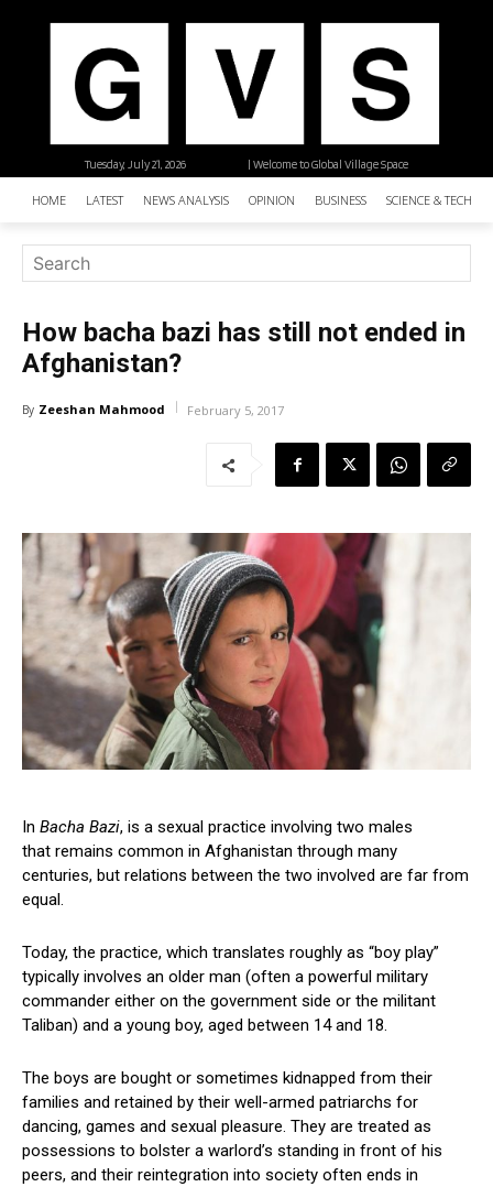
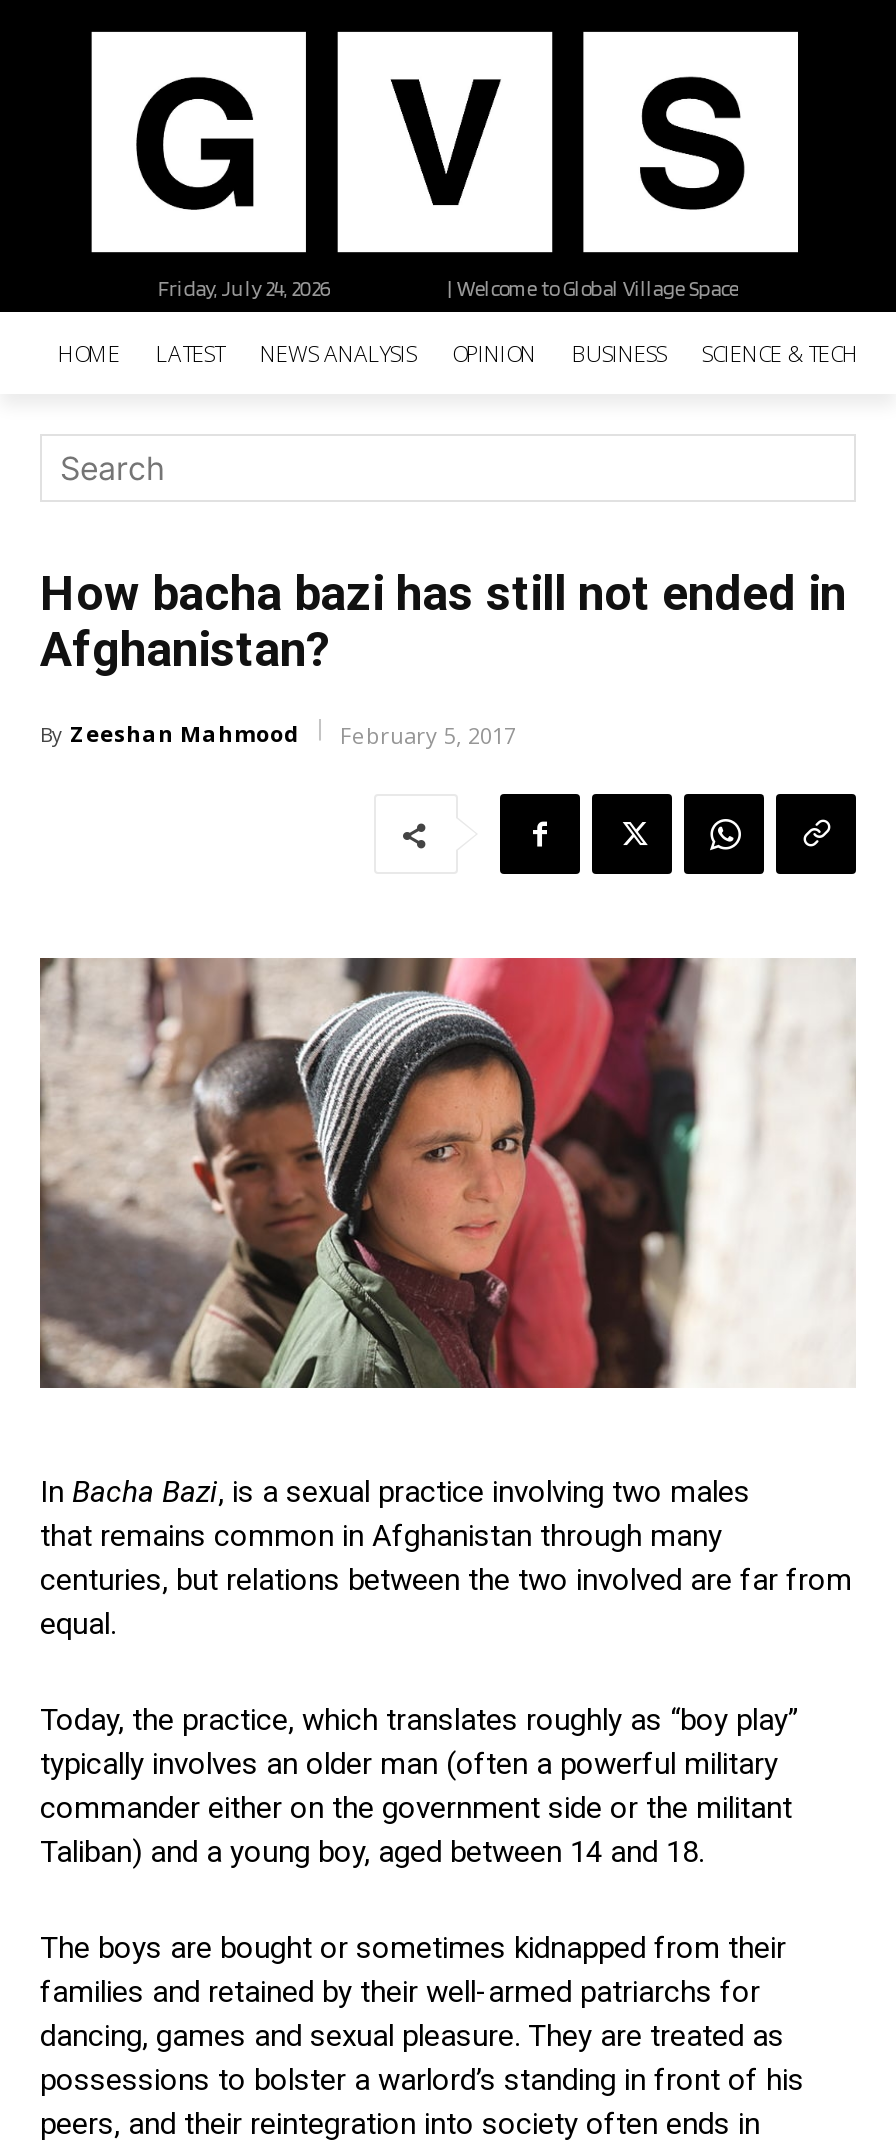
[84,157,186,172] Tuesday, July 21, 2026 -> [157,274,329,302] Friday, July 24, 2026

